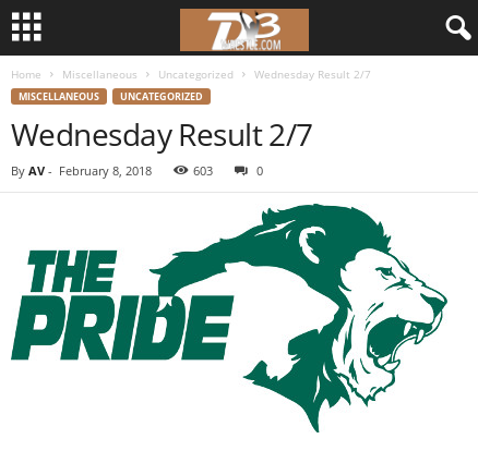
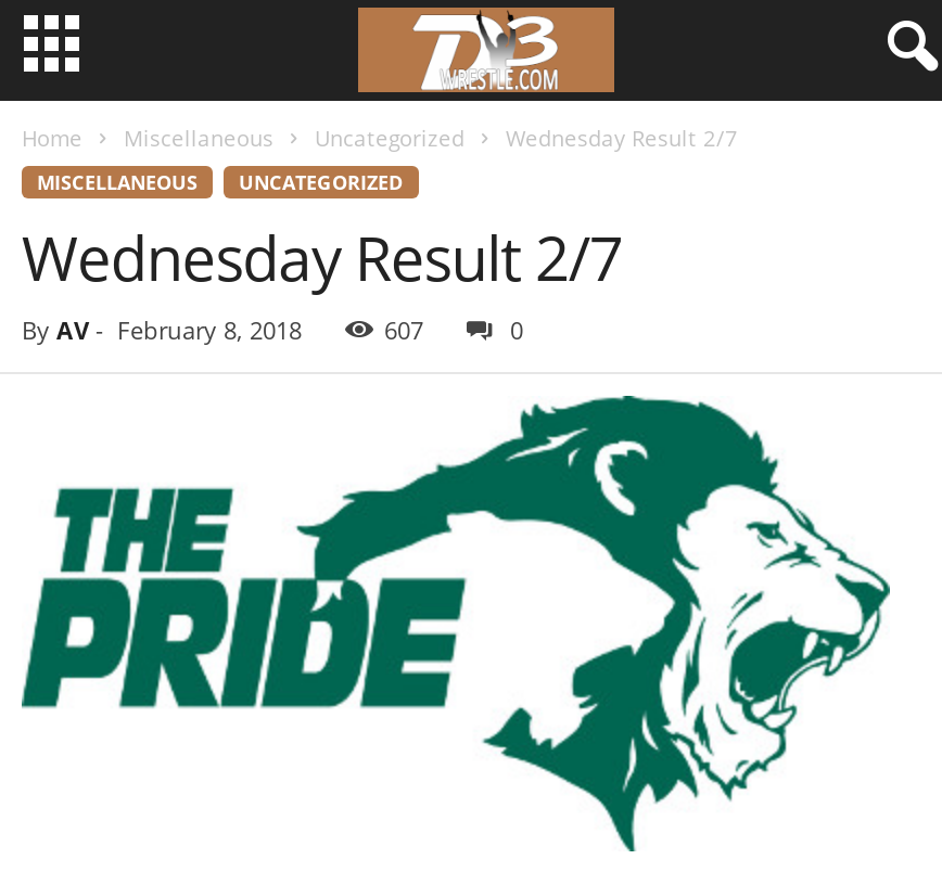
[193,162,213,179] 603 -> [384,313,423,346] 607

